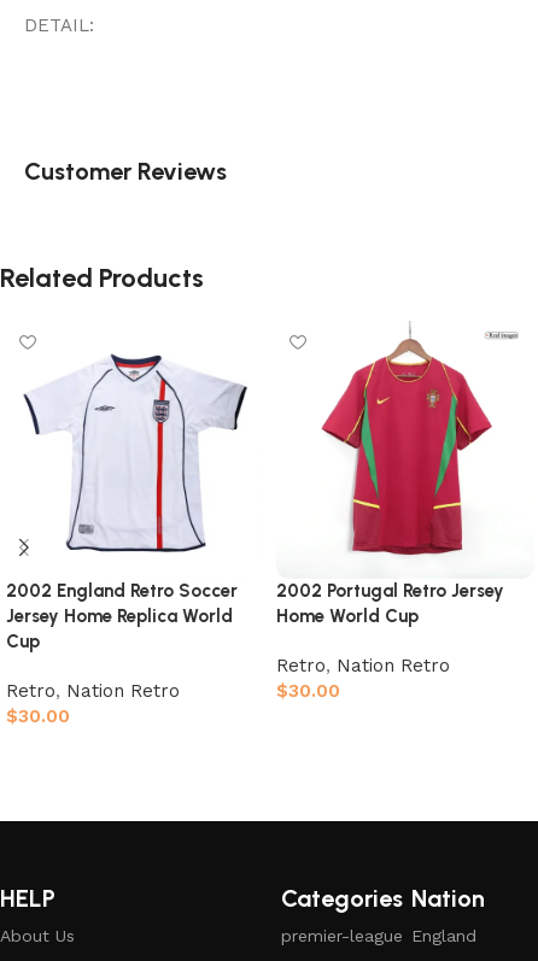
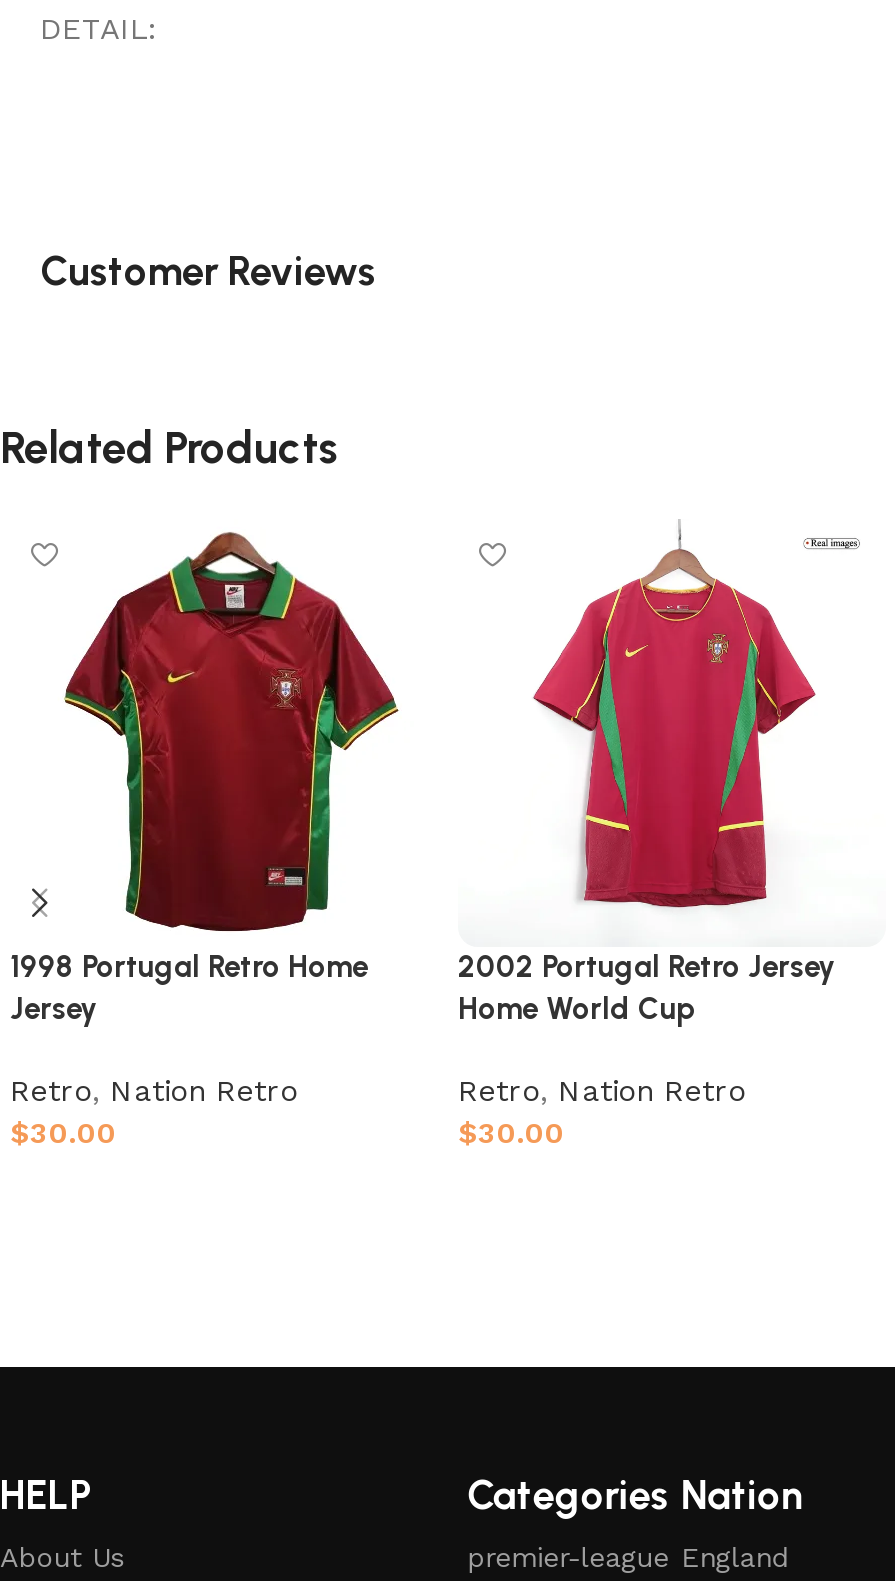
[6,329,248,653] [image] | 2002 England Retro Soccer | Jersey Home Replica World | Cup -> [10,529,408,1027] [image] | 1998 Portugal Retro Home | Jersey
moved [6,680,180,727] -> [10,1073,298,1151]: Retro, Nation Retro | $30.00

